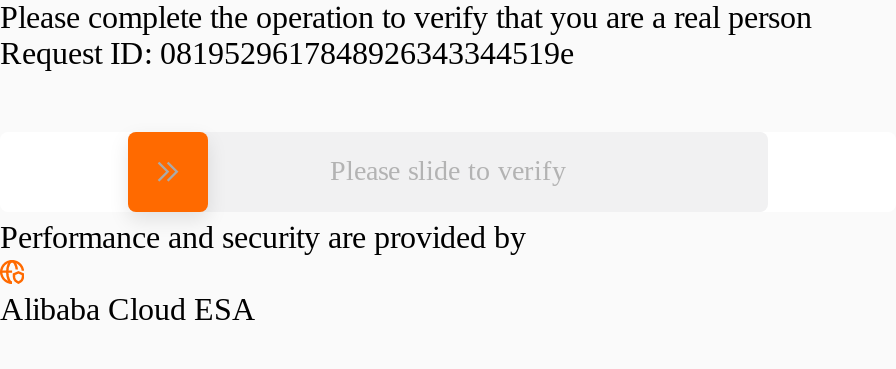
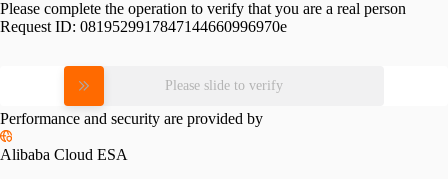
[0,36,574,70] Request ID: 0819529617848926343344519e -> [0,18,287,35] Request ID: 0819529917847144660996970e

